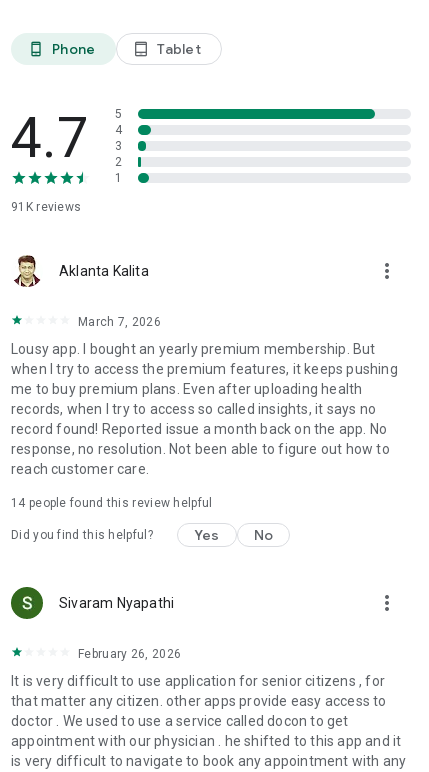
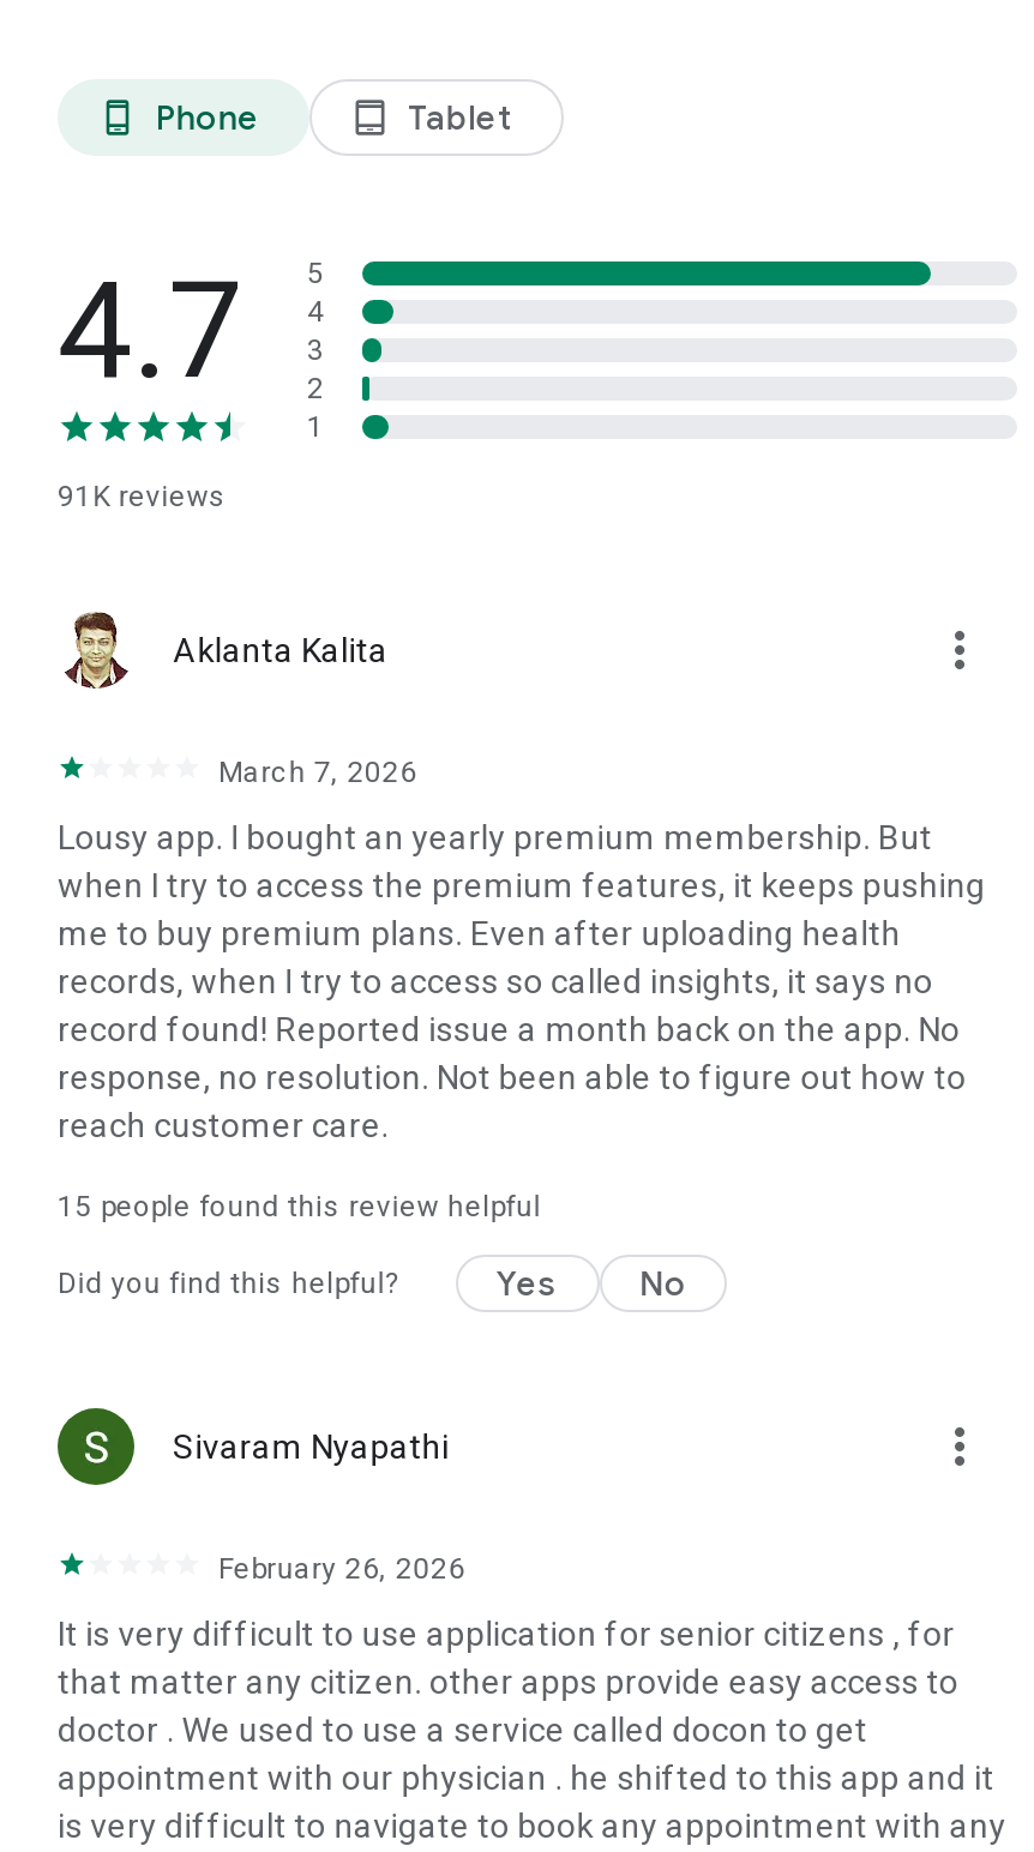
[11,496,212,510] 14 people found this review helpful -> [58,1190,541,1223] 15 people found this review helpful

